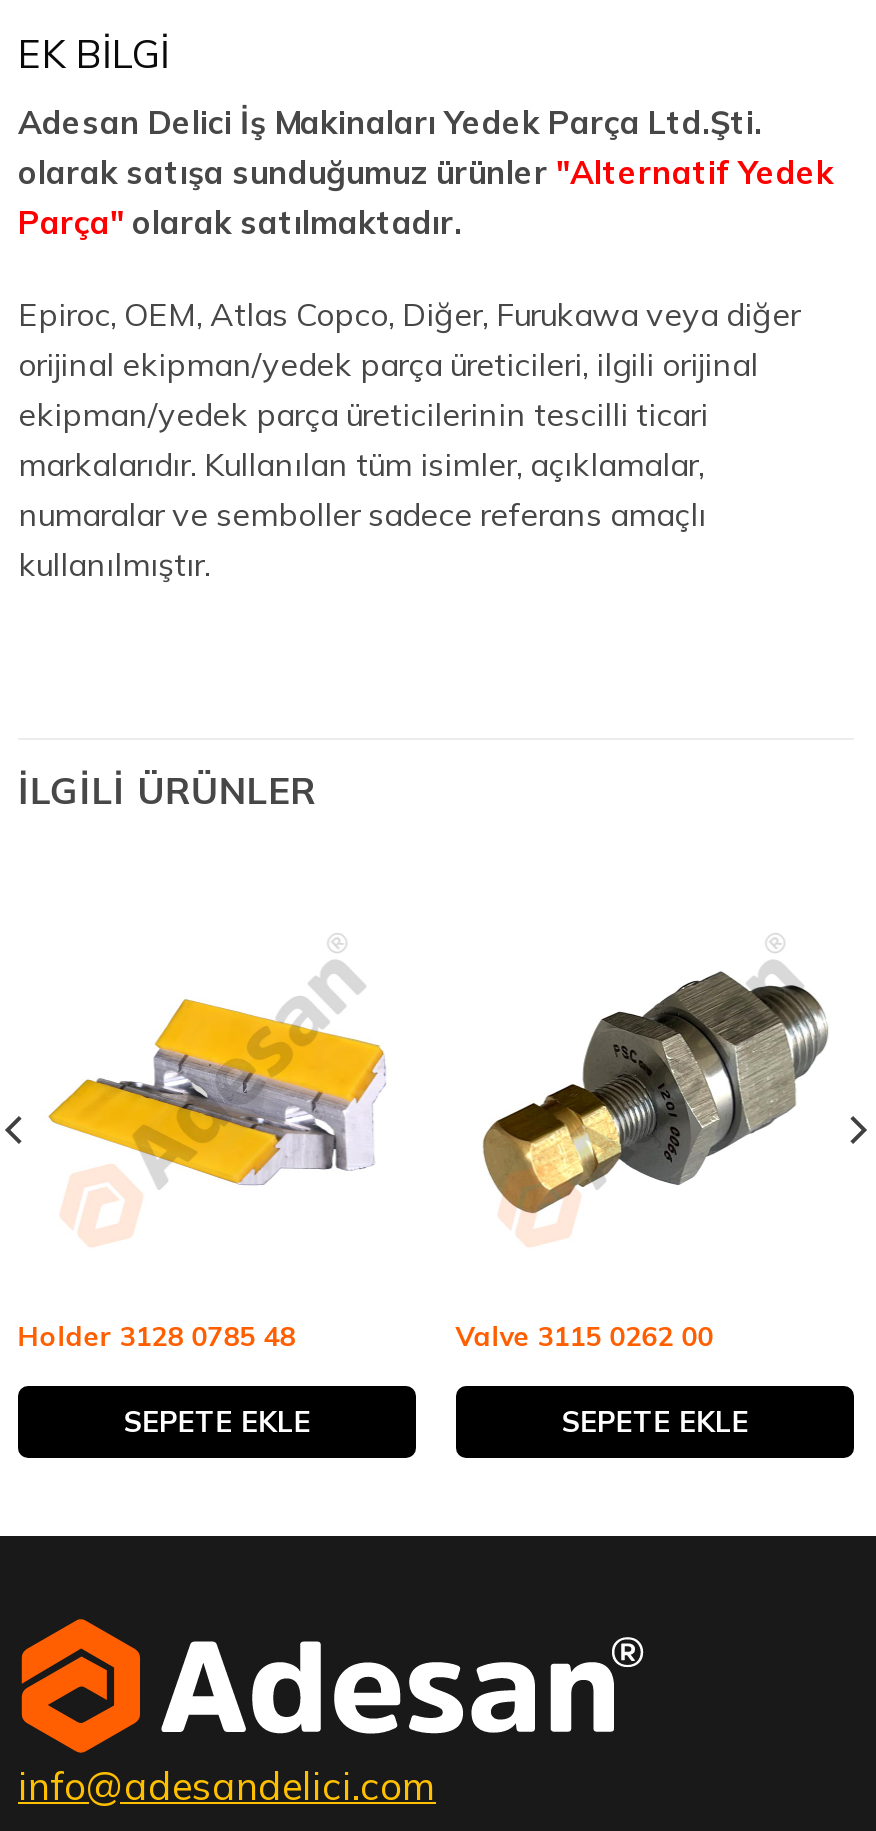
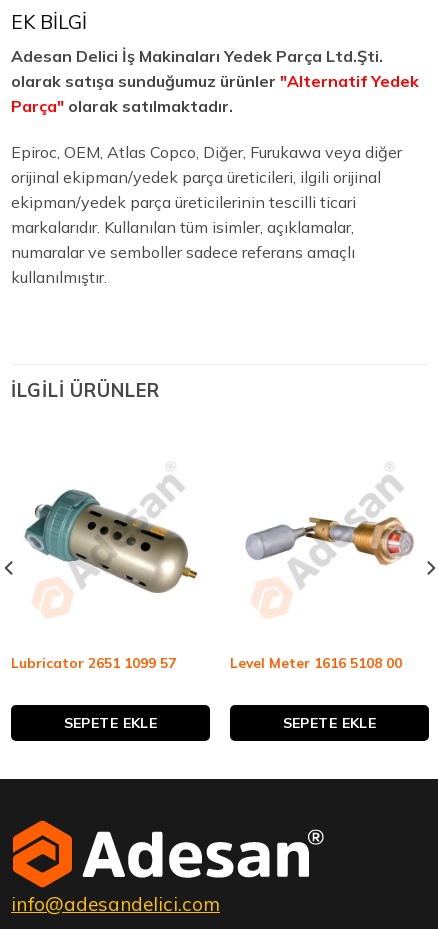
[482,970,830,1214] [image] -> [245,487,414,601] [image]
[48,990,386,1184] [image] -> [24,489,198,594] [image]
[18,1317,296,1351] Holder 3128 0785 48 -> [11,654,176,671] Lubricator 2651 1099 57
[456,1317,714,1351] Valve 3115 0262 00 -> [230,654,402,671] Level Meter 1616 5108 00

